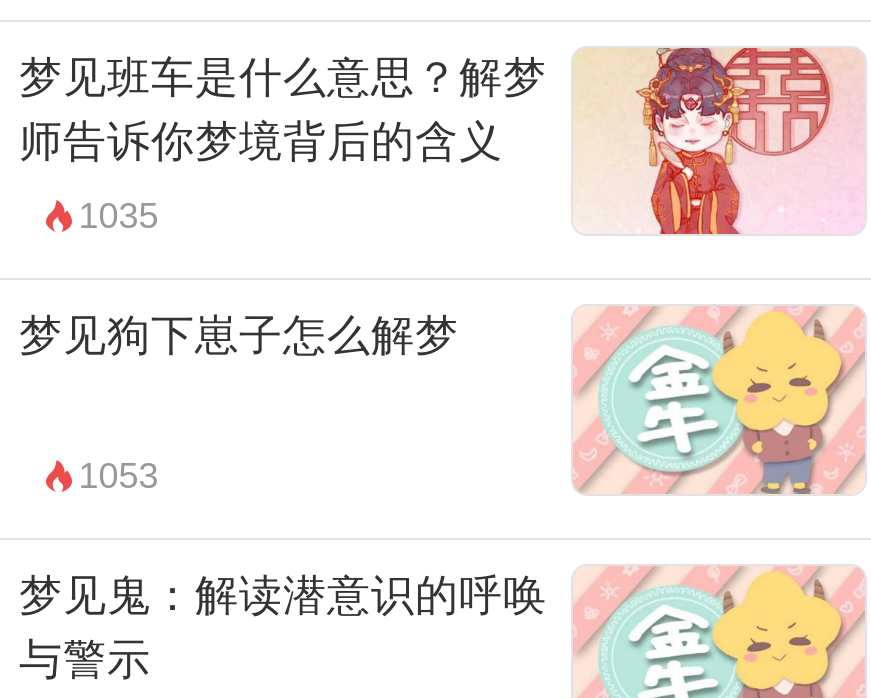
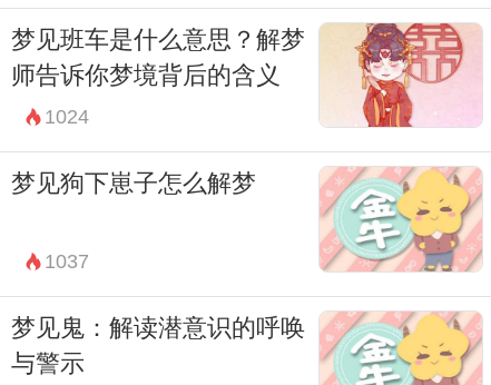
[79,196,159,236] 1035 -> [44,106,89,128] 1024
[79,455,159,495] 1053 -> [44,250,89,272] 1037

